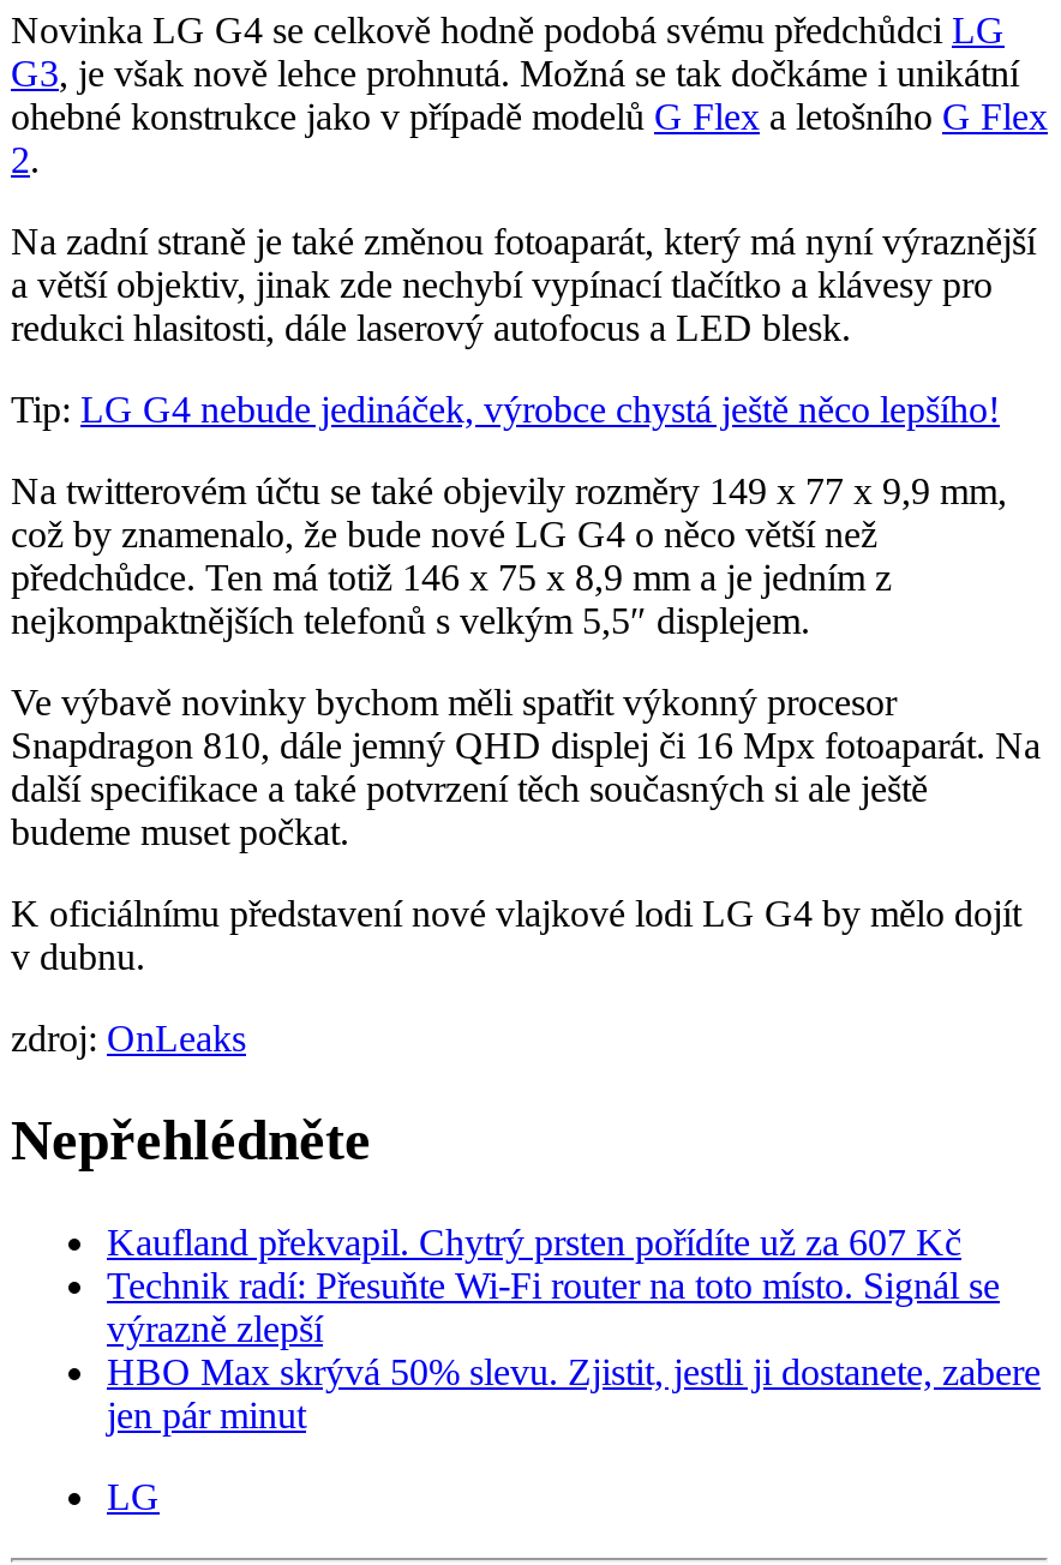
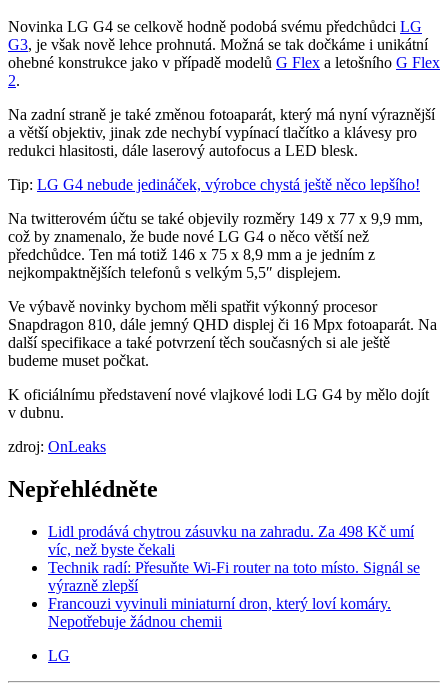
[107,1222,961,1263] Kaufland překvapil. Chytrý prsten pořídíte už za 607 Kč -> [48,523,414,558] Lidl prodává chytrou zásuvku na zahradu. Za 498 Kč umí | víc, než byste čekali
[107,1352,1041,1436] HBO Max skrývá 50% slevu. Zjistit, jestli ji dostanete, zabere | jen pár minut -> [48,595,391,630] Francouzi vyvinuli miniaturní dron, který loví komáry. | Nepotřebuje žádnou chemii

